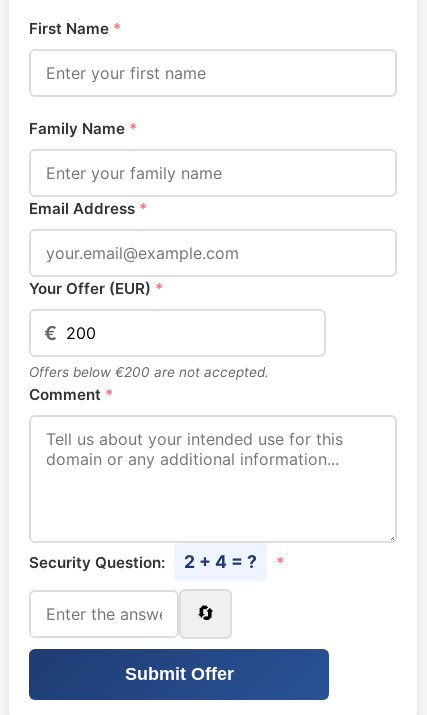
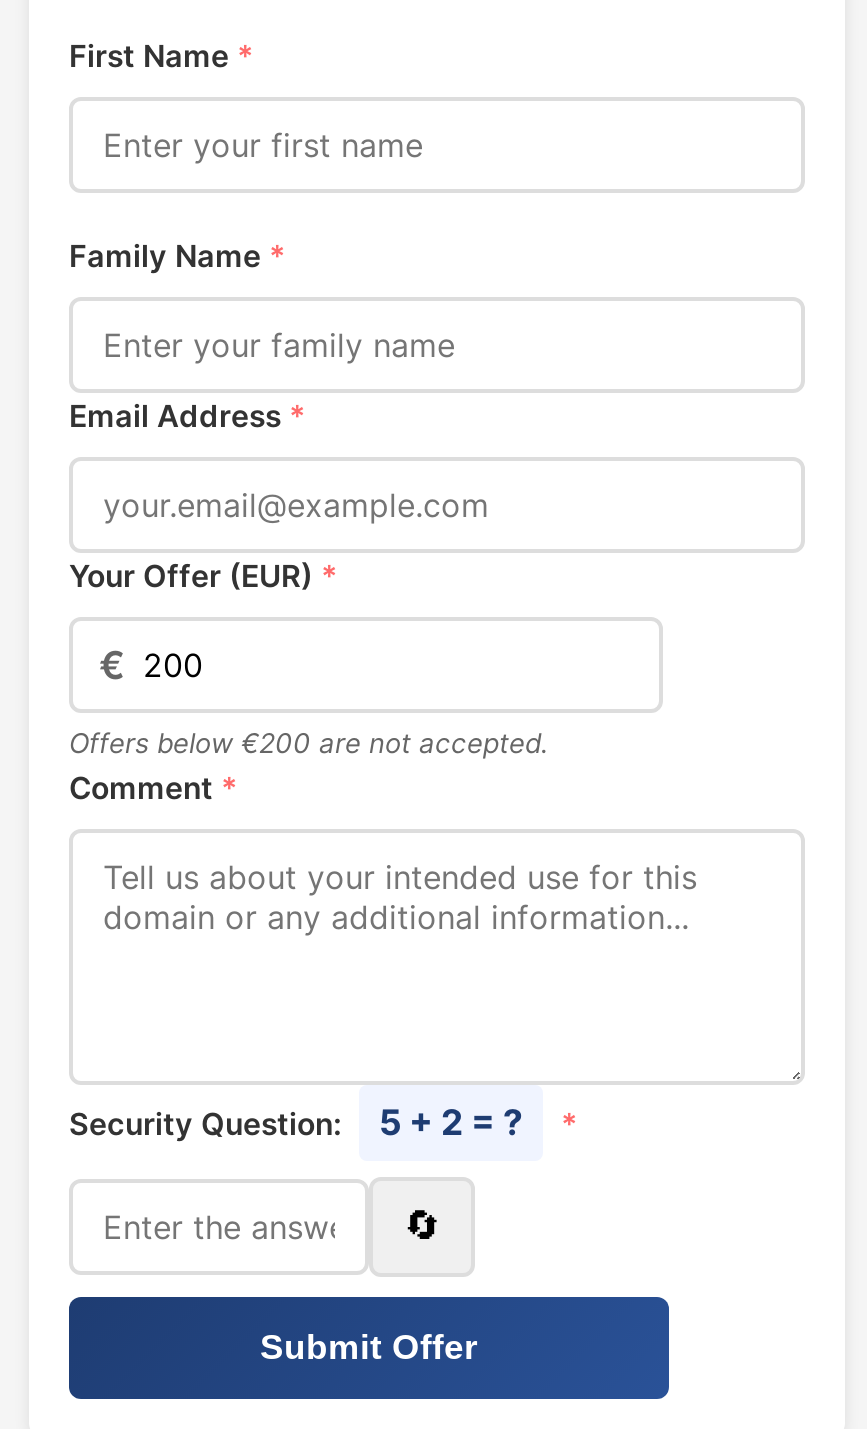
[184,551,257,572] 2 + 4 = ? -> [379,1101,523,1143] 5 + 2 = ?

